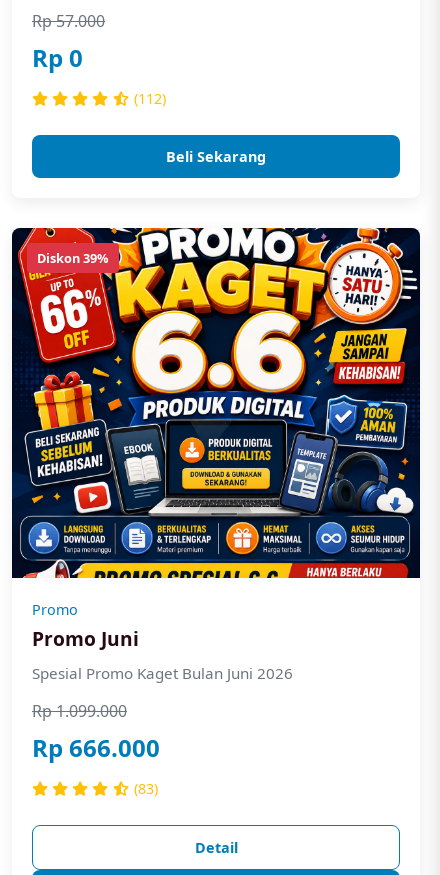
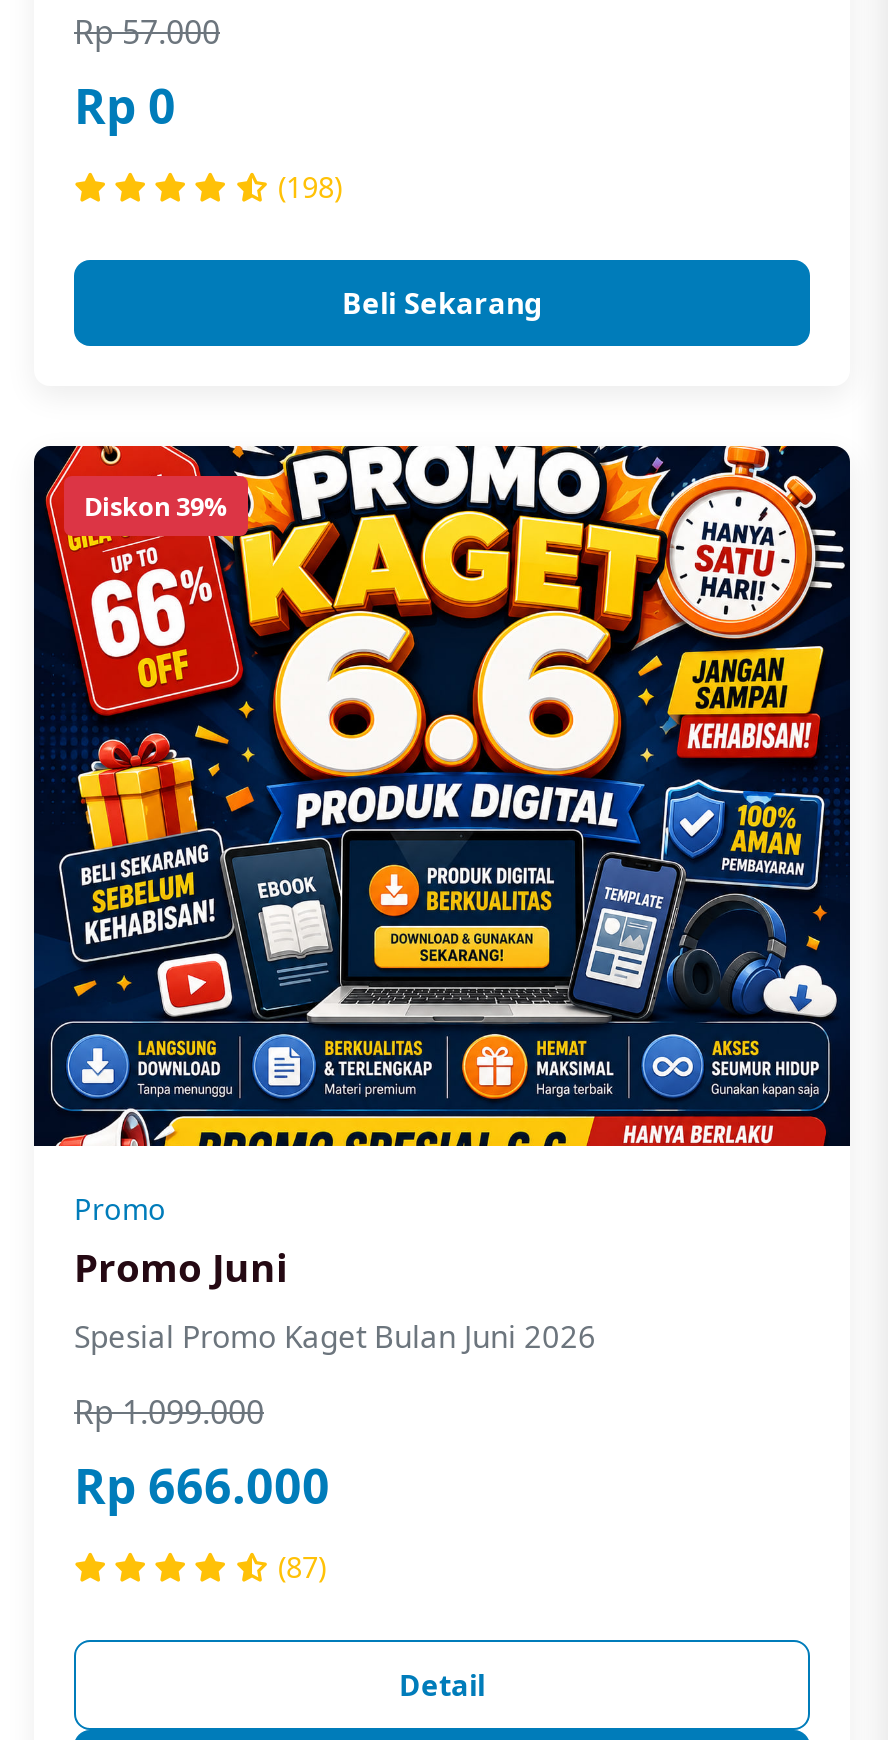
[134,89,166,108] (112) -> [278,168,342,206] (198)
[134,779,158,798] (83) -> [278,1548,326,1586] (87)

